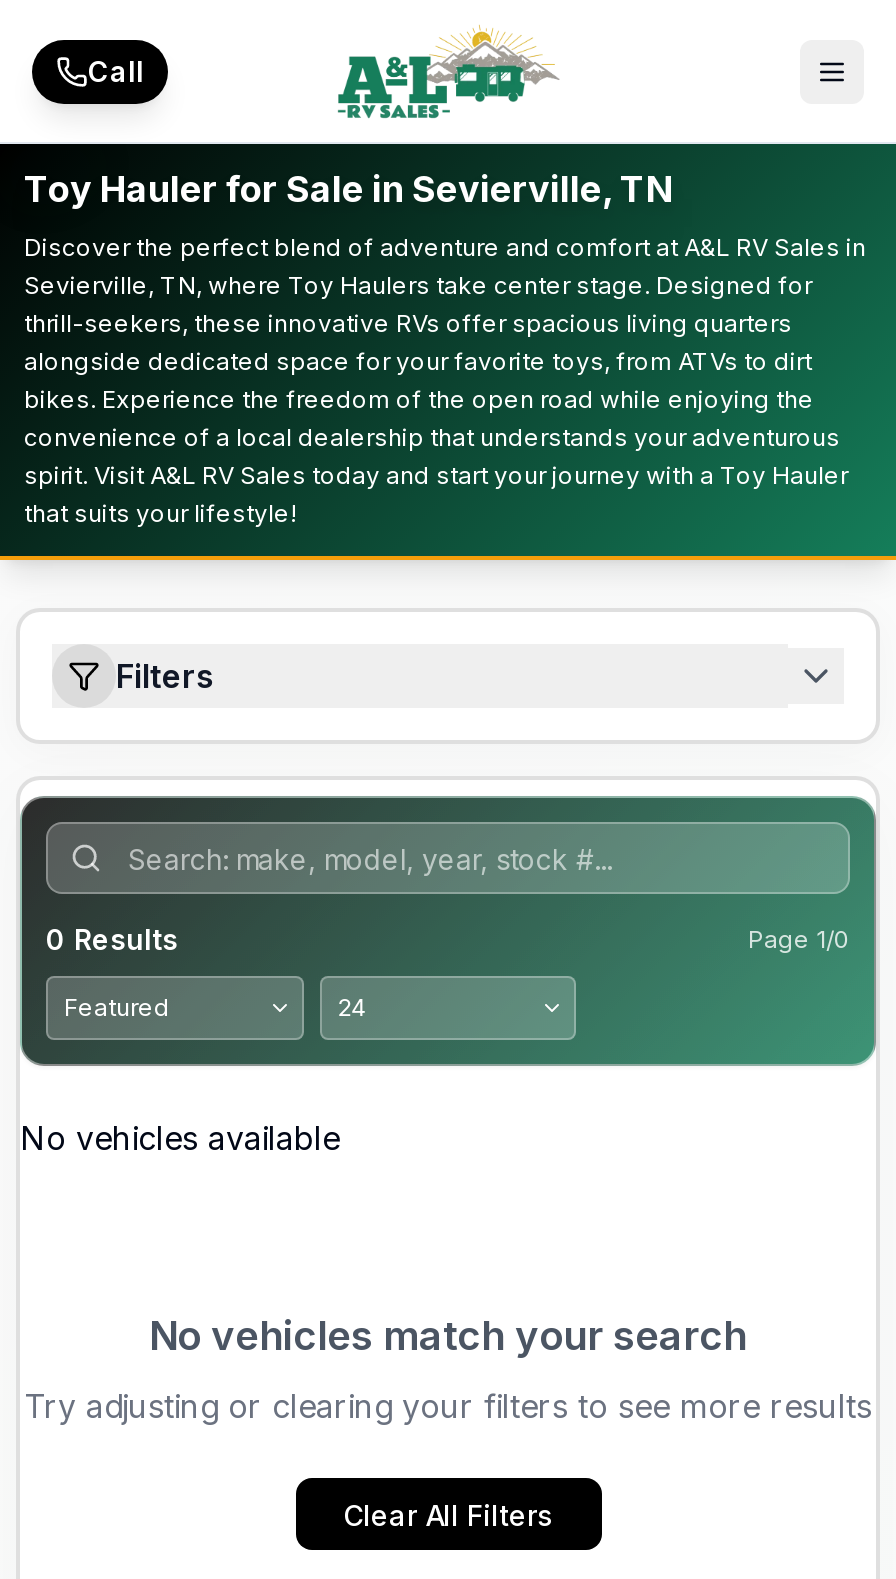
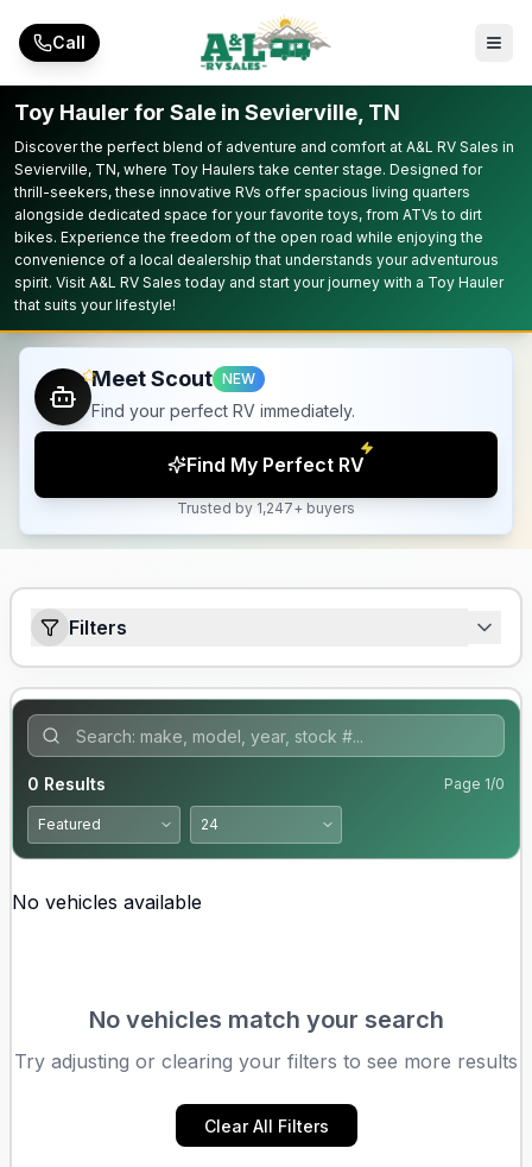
none -> [4,333,520,560] [image] | Meet Scout NEW | Find your perfect RV immediately. | Find My Perfect RV | Trusted by 1,247+ buyers

